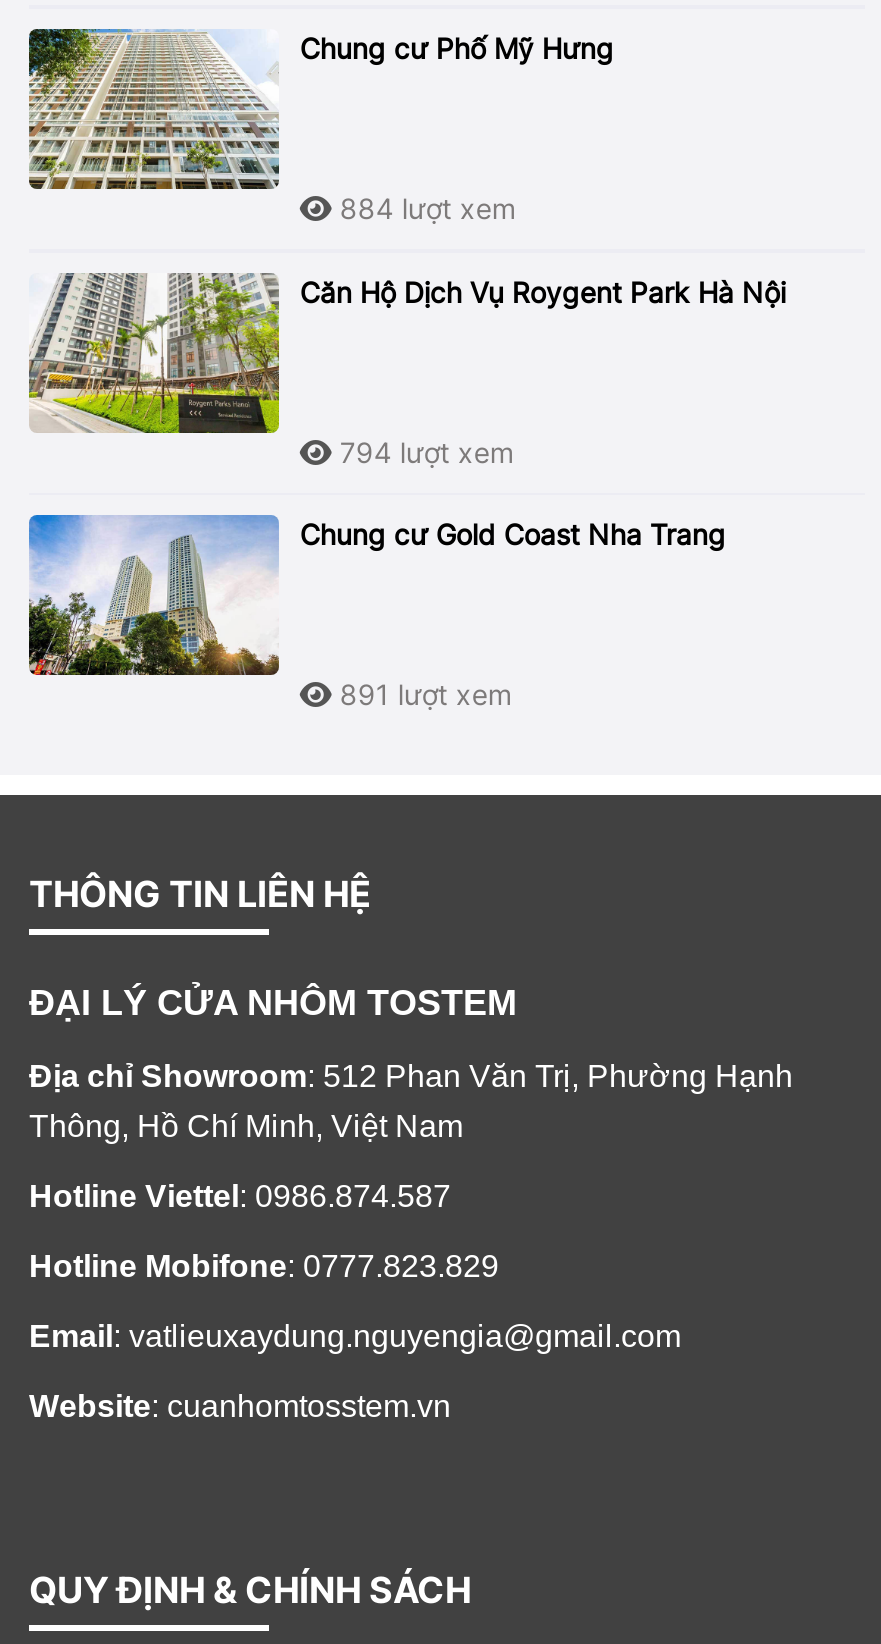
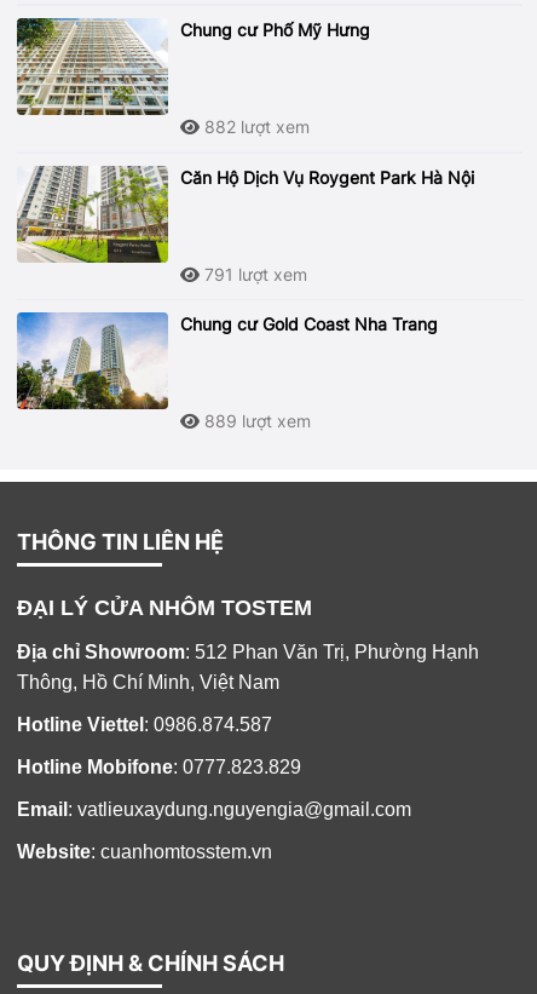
[332,190,516,224] 884 lượt xem -> [200,116,310,136] 882 lượt xem
[332,434,514,468] 794 lượt xem -> [200,263,308,284] 791 lượt xem
[332,676,512,710] 891 lượt xem -> [200,410,311,430] 889 lượt xem

